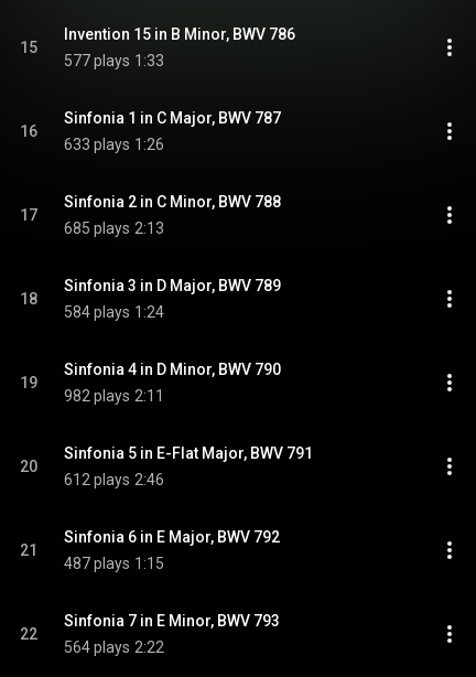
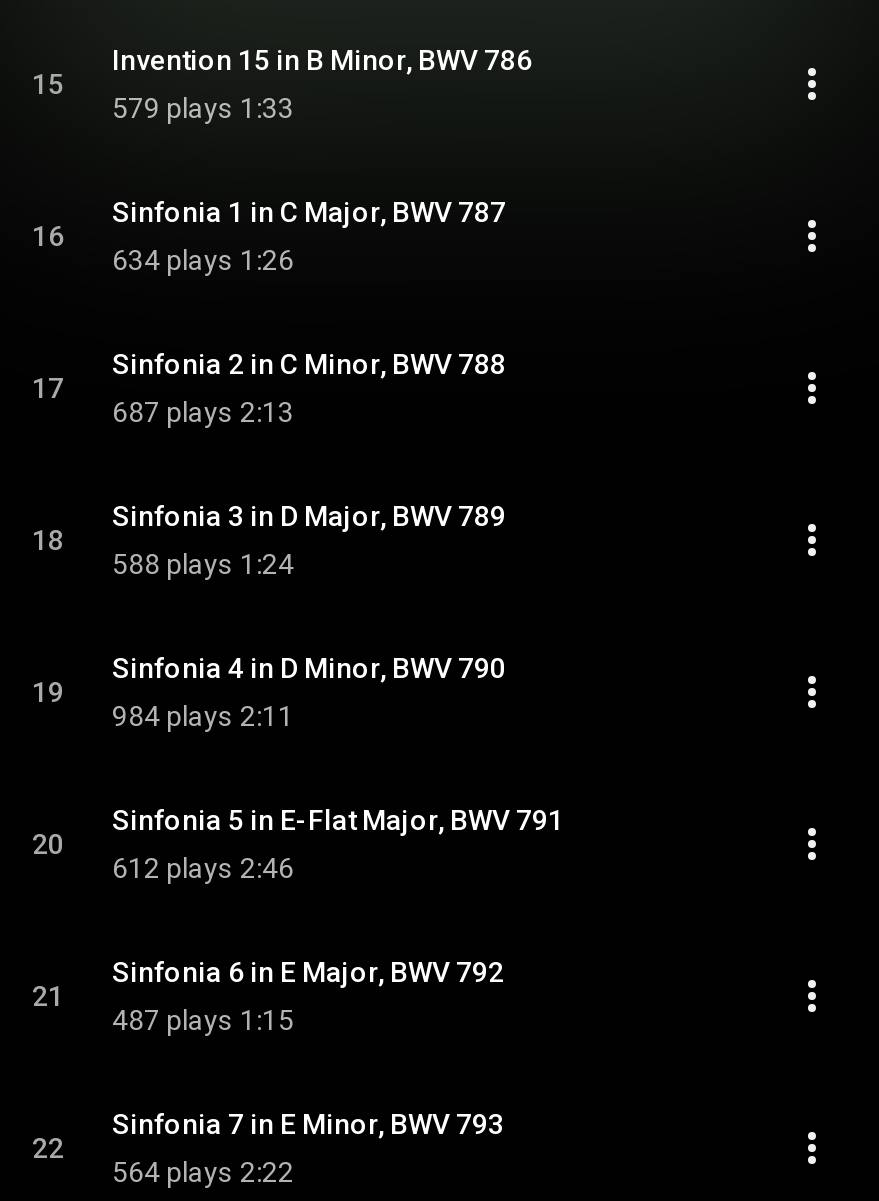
[64,52,164,69] 577 plays 1:33 -> [112,92,294,124] 579 plays 1:33
[64,136,164,153] 633 plays 1:26 -> [112,244,294,276] 634 plays 1:26
[64,219,164,237] 685 plays 2:13 -> [112,396,294,428] 687 plays 2:13
[64,303,164,321] 584 plays 1:24 -> [112,548,294,580] 588 plays 1:24
[64,387,164,405] 982 plays 2:11 -> [112,700,294,732] 984 plays 2:11

